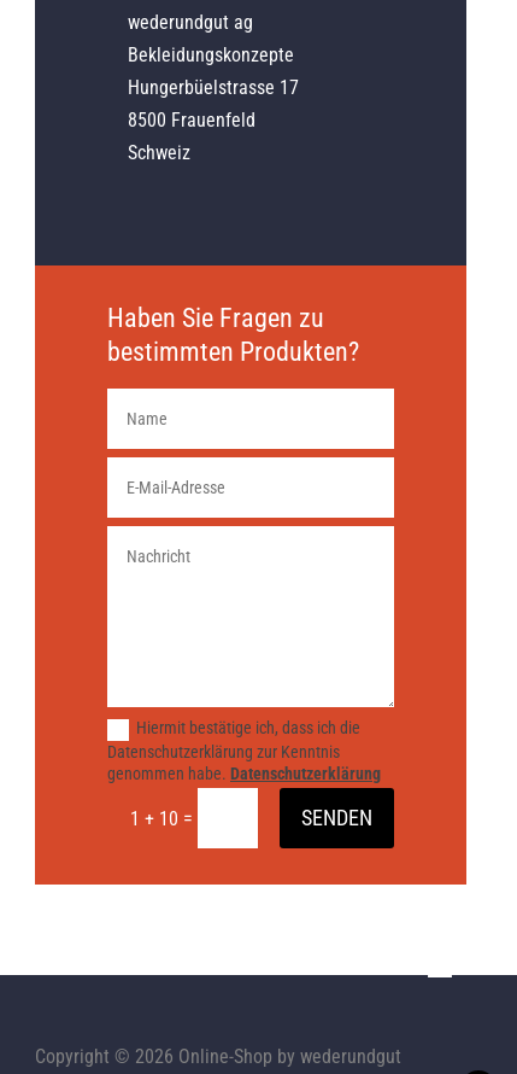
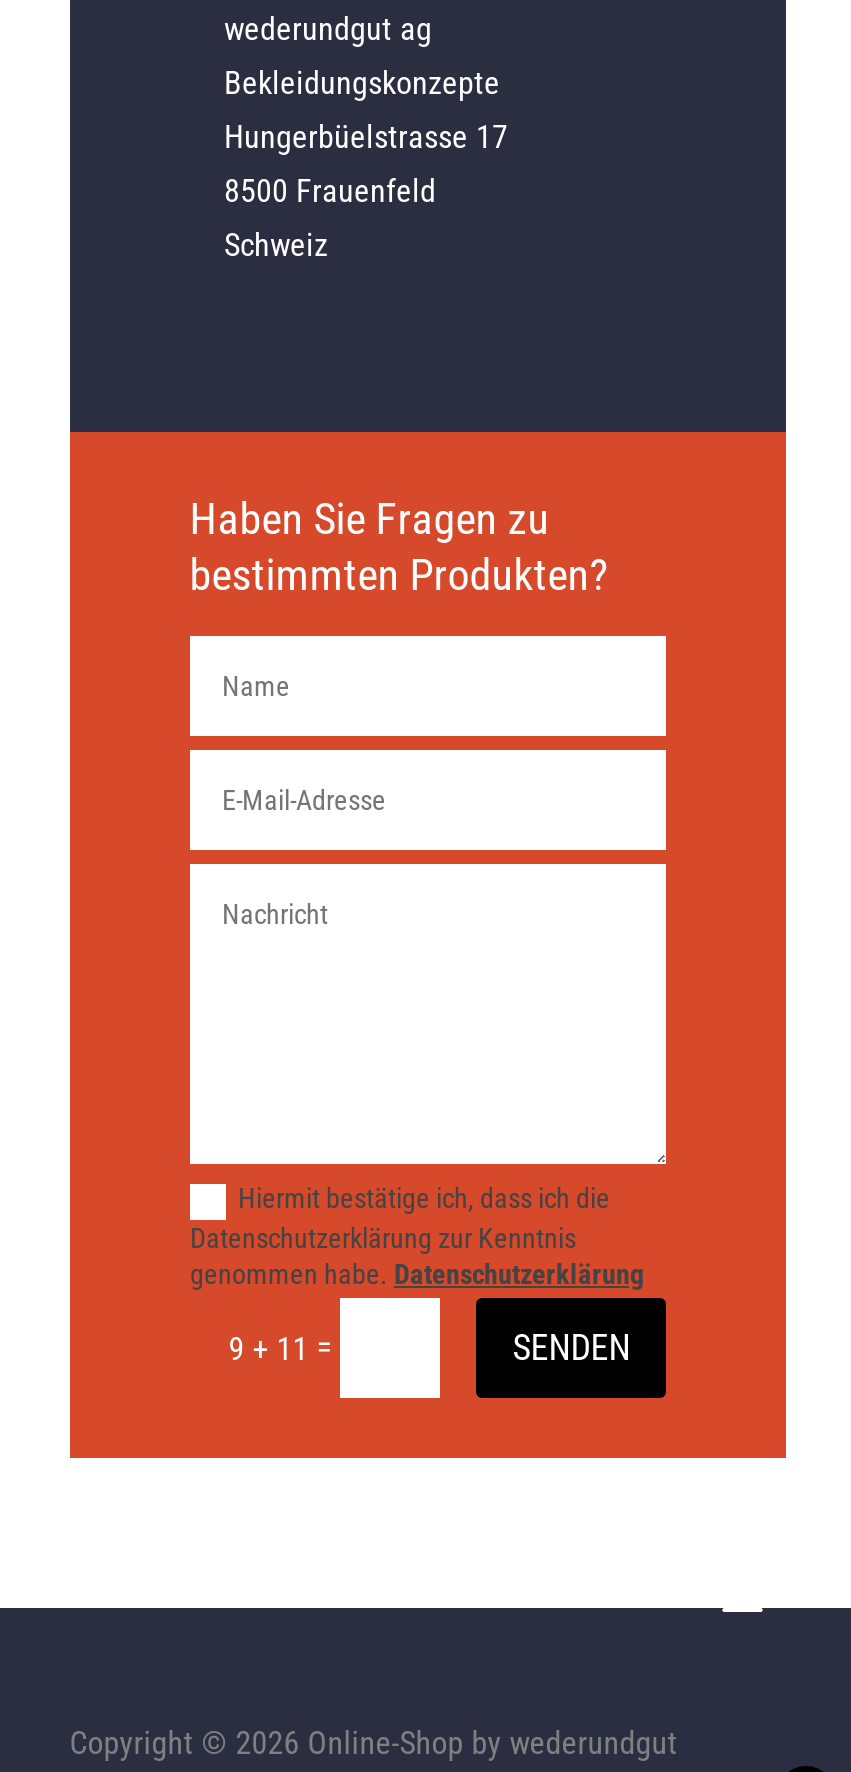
[130,806,198,830] 1 + 10 = -> [228,1329,340,1368] 9 + 11 =

